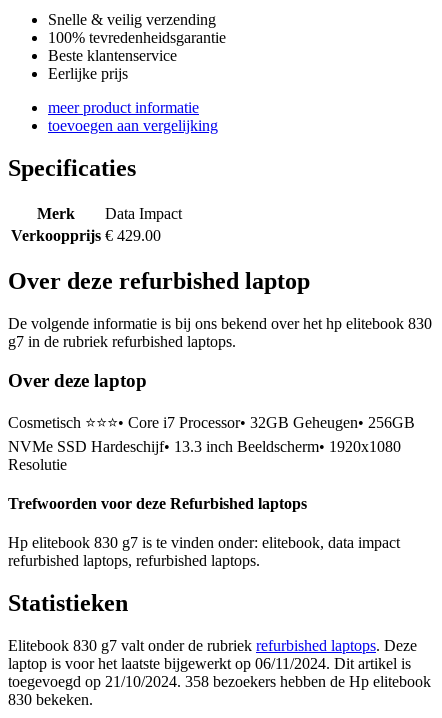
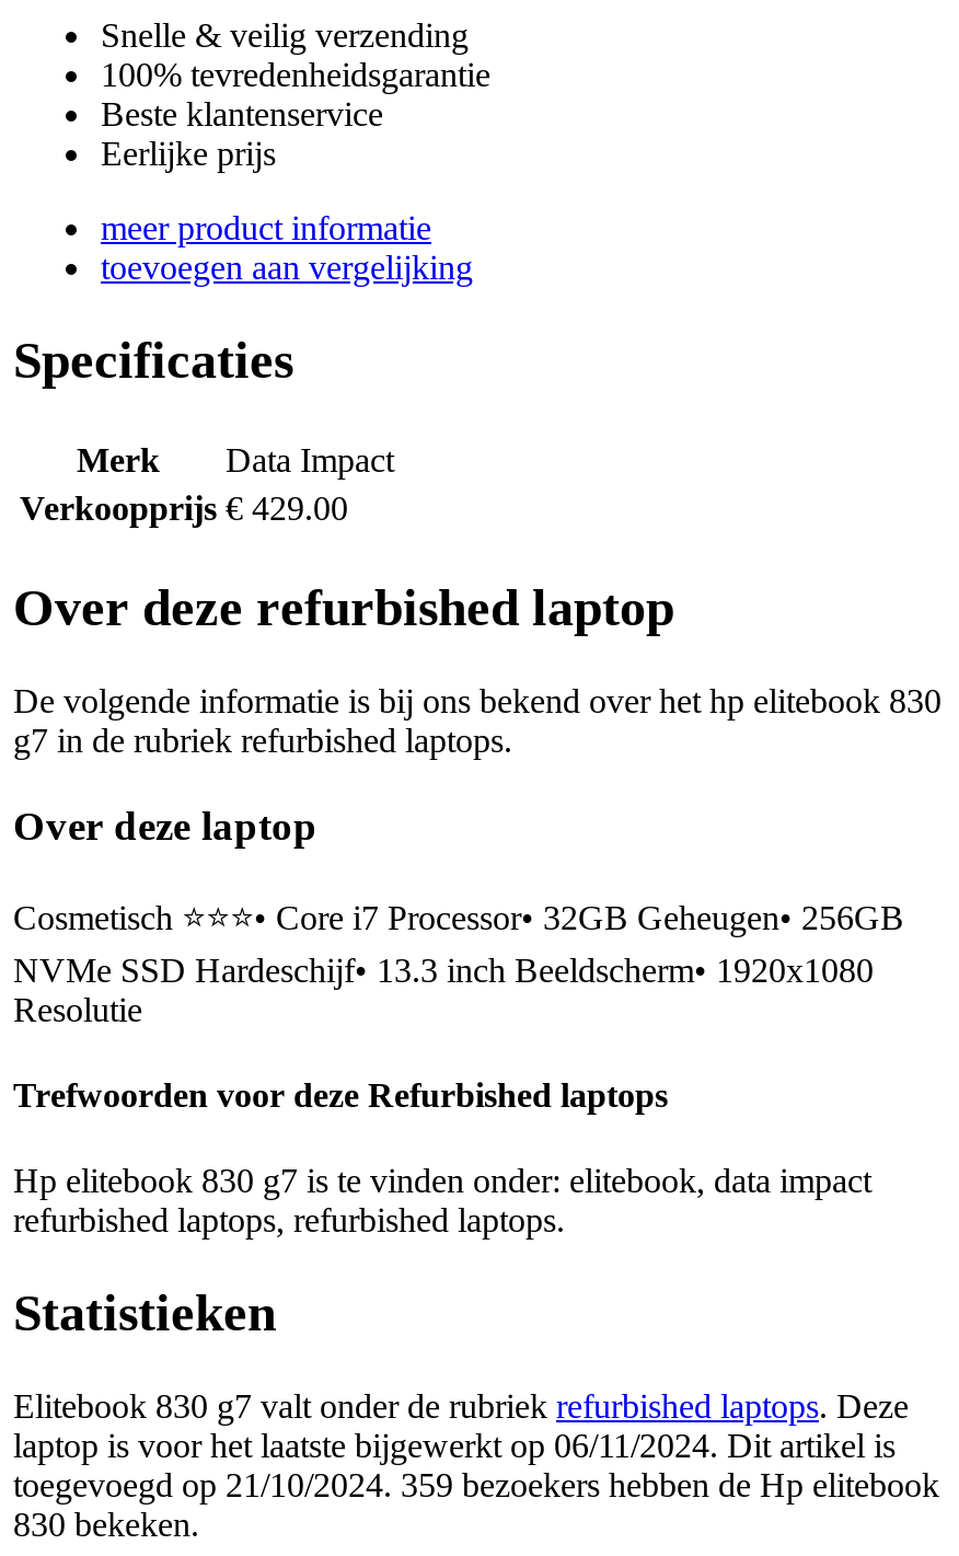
[8,673,431,690] toegevoegd op 21/10/2024. 358 bezoekers hebben de Hp elitebook -> [13,1466,939,1503] toegevoegd op 21/10/2024. 359 bezoekers hebben de Hp elitebook

